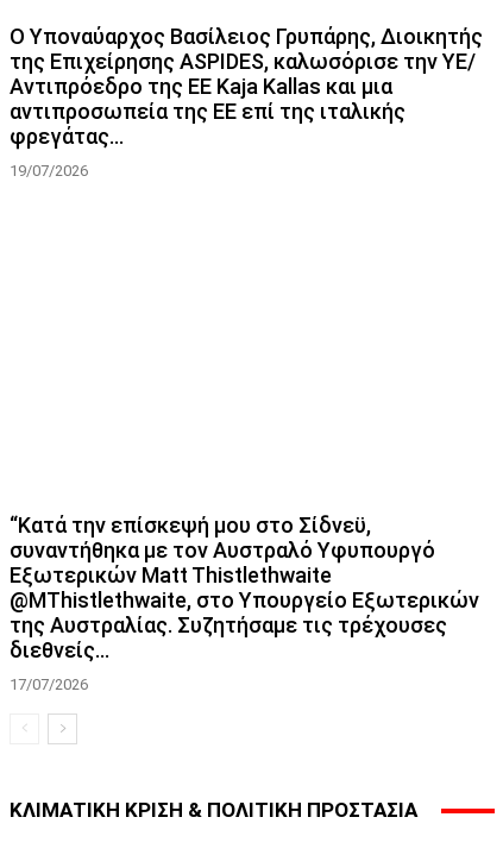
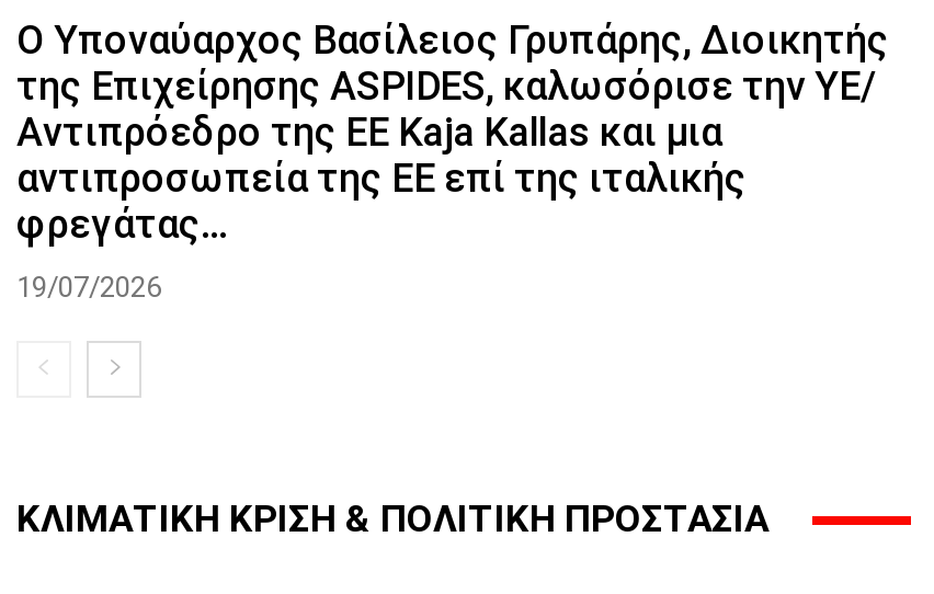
[10,513,479,694] “Κατά την επίσκεψή μου στο Σίδνεϋ, | συναντήθηκα με τον Αυστραλό Υφυπουργό | Εξωτερικών Matt Thistlethwaite | @MThistlethwaite, στο Υπουργείο Εξωτερικών | της Αυστραλίας. Συζητήσαμε τις τρέχουσες | διεθνείς... | 17/07/2026 -> none

